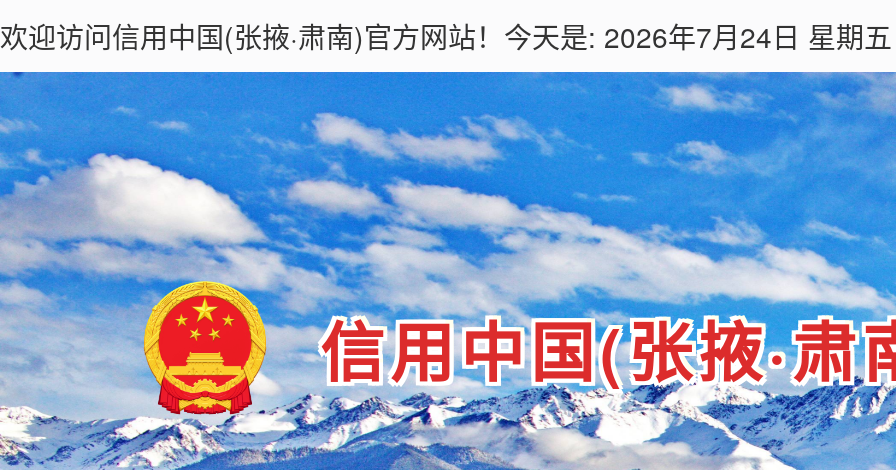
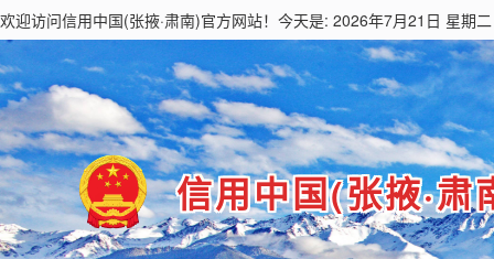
[0,16,892,56] 欢迎访问信用中国(张掖·肃南)官方网站！今天是: 2026年7月24日 星期五 -> [0,9,492,31] 欢迎访问信用中国(张掖·肃南)官方网站！今天是: 2026年7月21日 星期二

